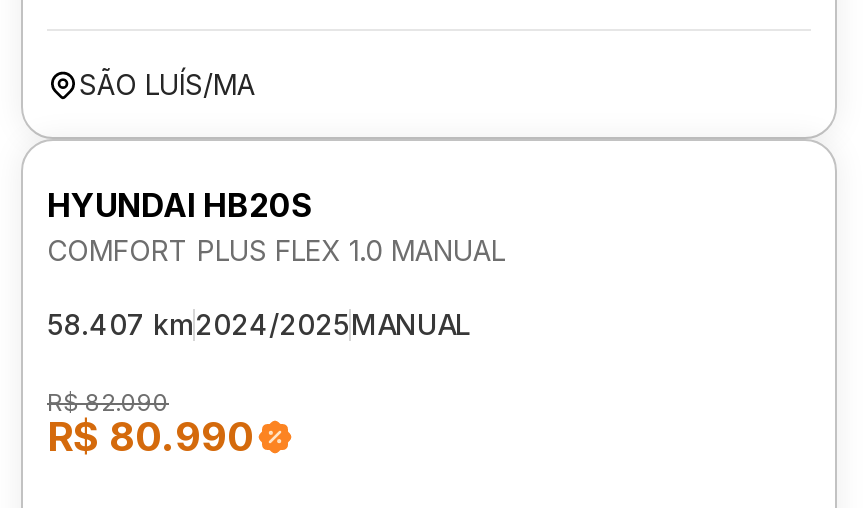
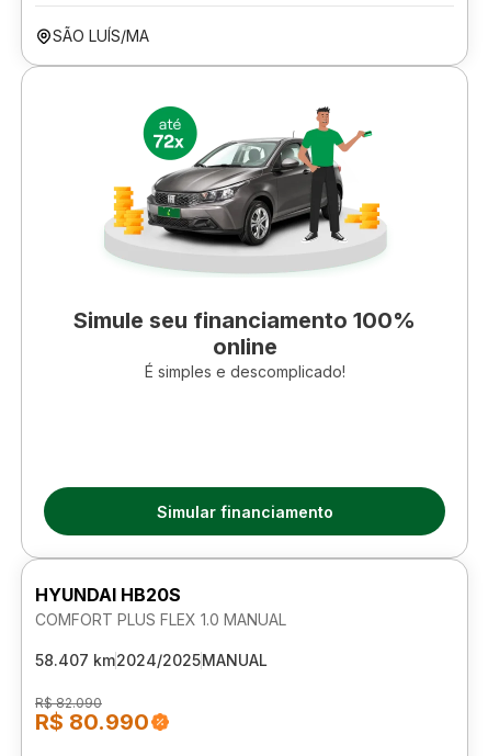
none -> [73,105,416,381] [image] | Simule seu financiamento 100% | online | É simples e descomplicado!
none -> [156,502,333,521] Simular financiamento

